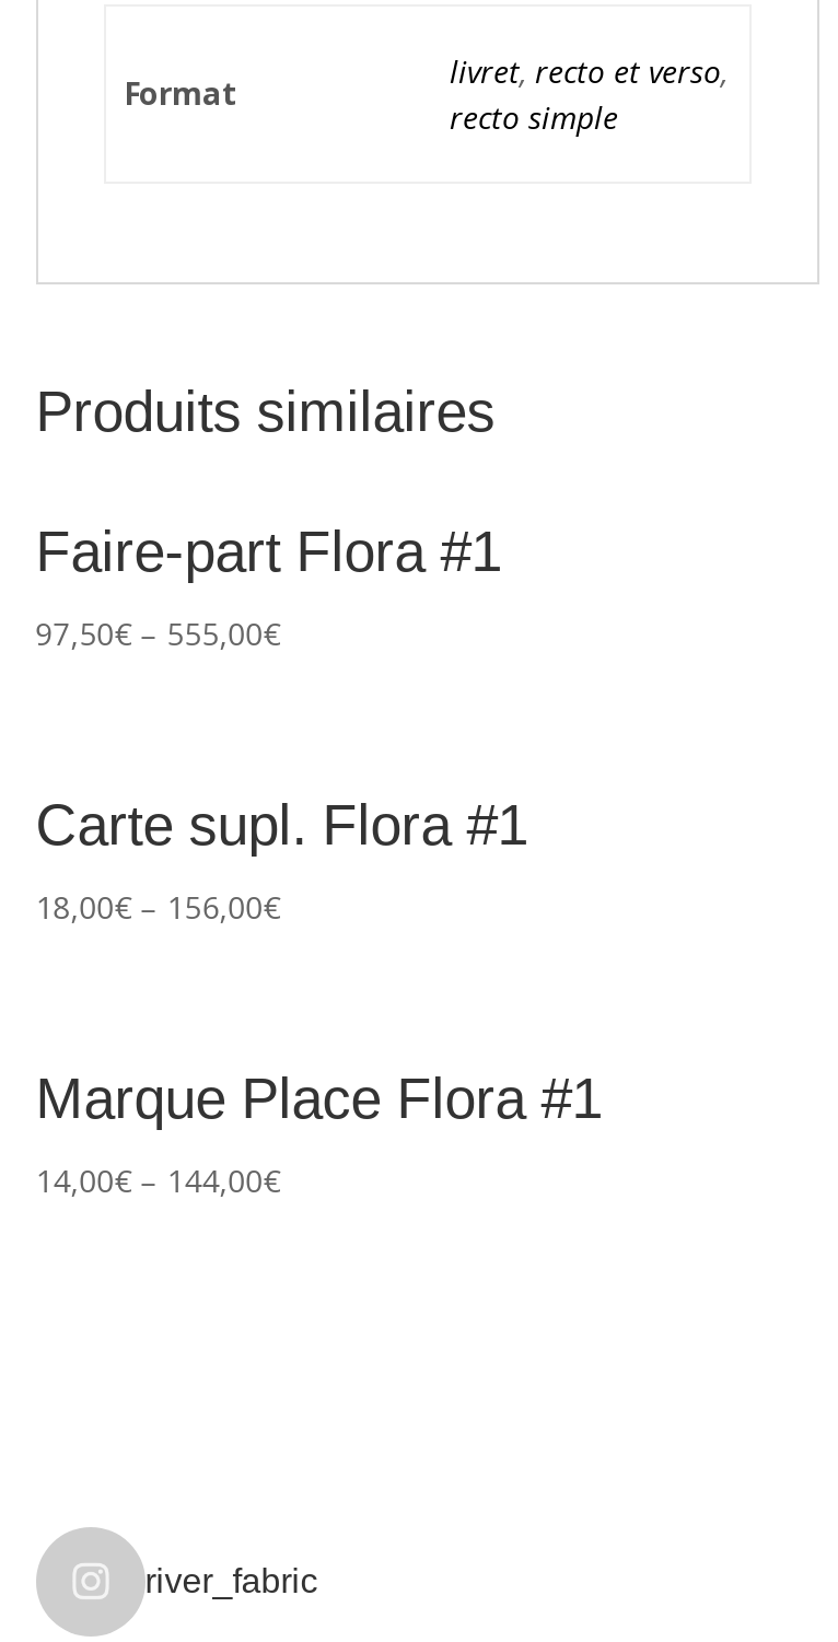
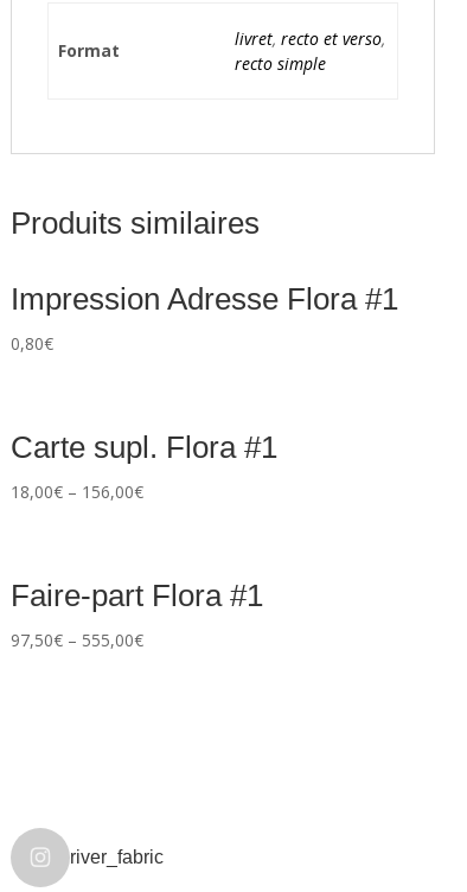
none -> [10,281,398,354] Impression Adresse Flora #1 | 0,80€
moved [36,518,502,654] -> [10,578,263,651]: Faire-part Flora #1 | 97,50€– 555,00€
[36,1066,602,1202] Marque Place Flora #1 | 14,00€– 144,00€ -> none

